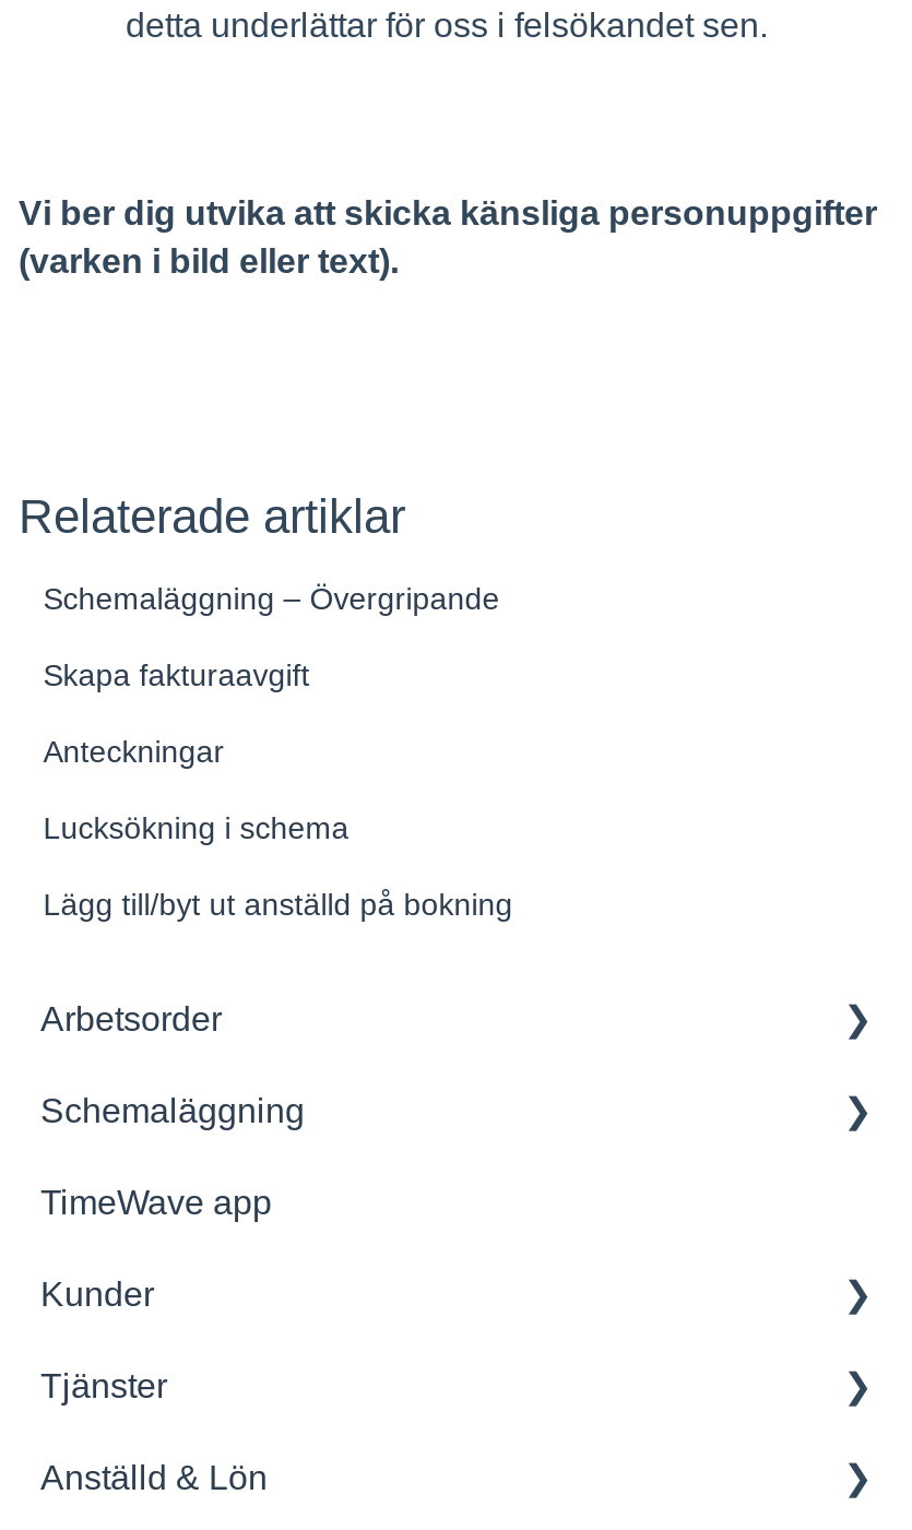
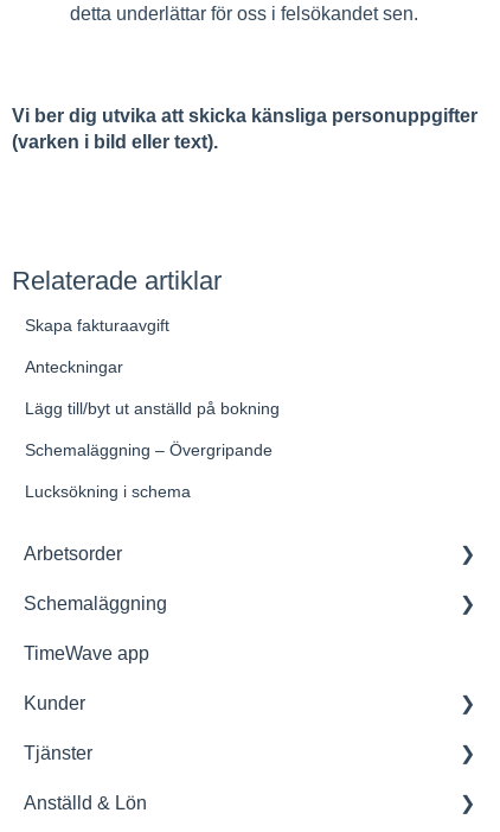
moved [43,580,500,615] -> [25,440,273,459]: Schemaläggning – Övergripande
moved [43,657,310,768] -> [25,315,170,376]: Skapa fakturaavgift | Anteckningar
moved [43,810,349,845] -> [25,482,191,501]: Lucksökning i schema
moved [43,886,513,921] -> [25,398,280,417]: Lägg till/byt ut anställd på bokning

